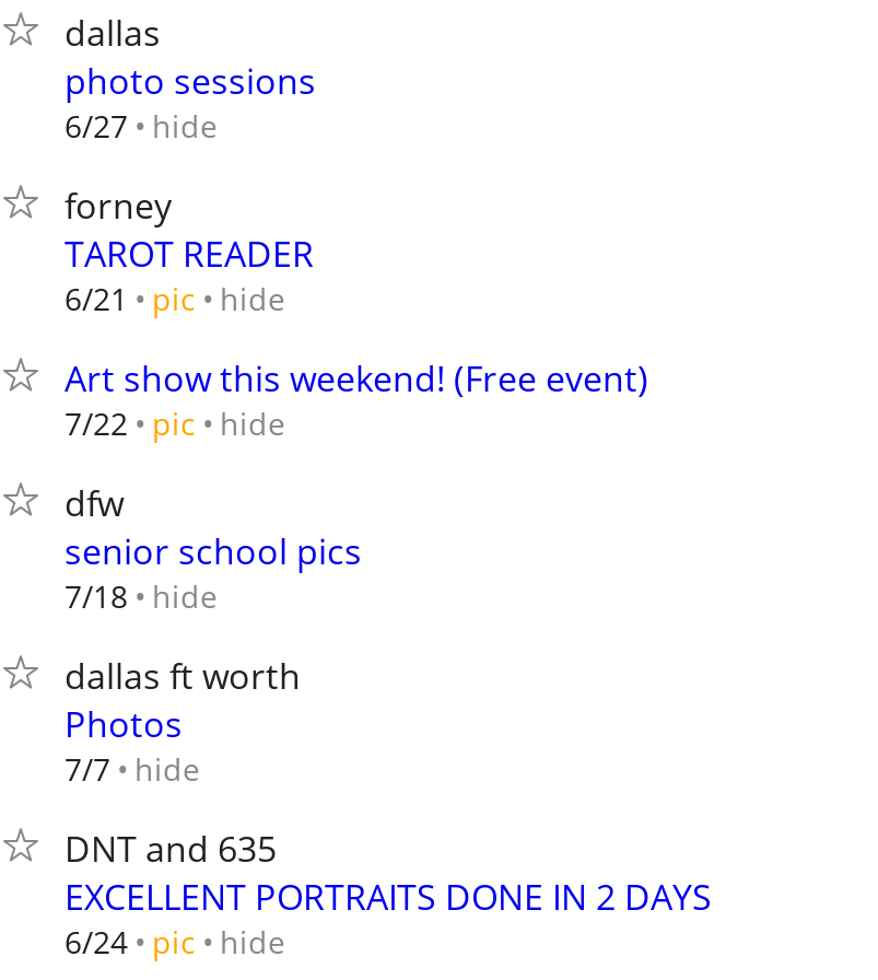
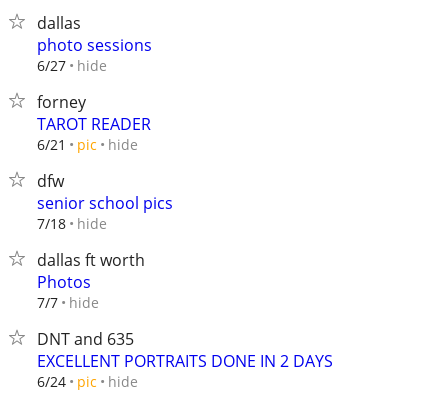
[65,354,648,444] Art show this weekend! (Free event) | 7/22 pic hide -> none

